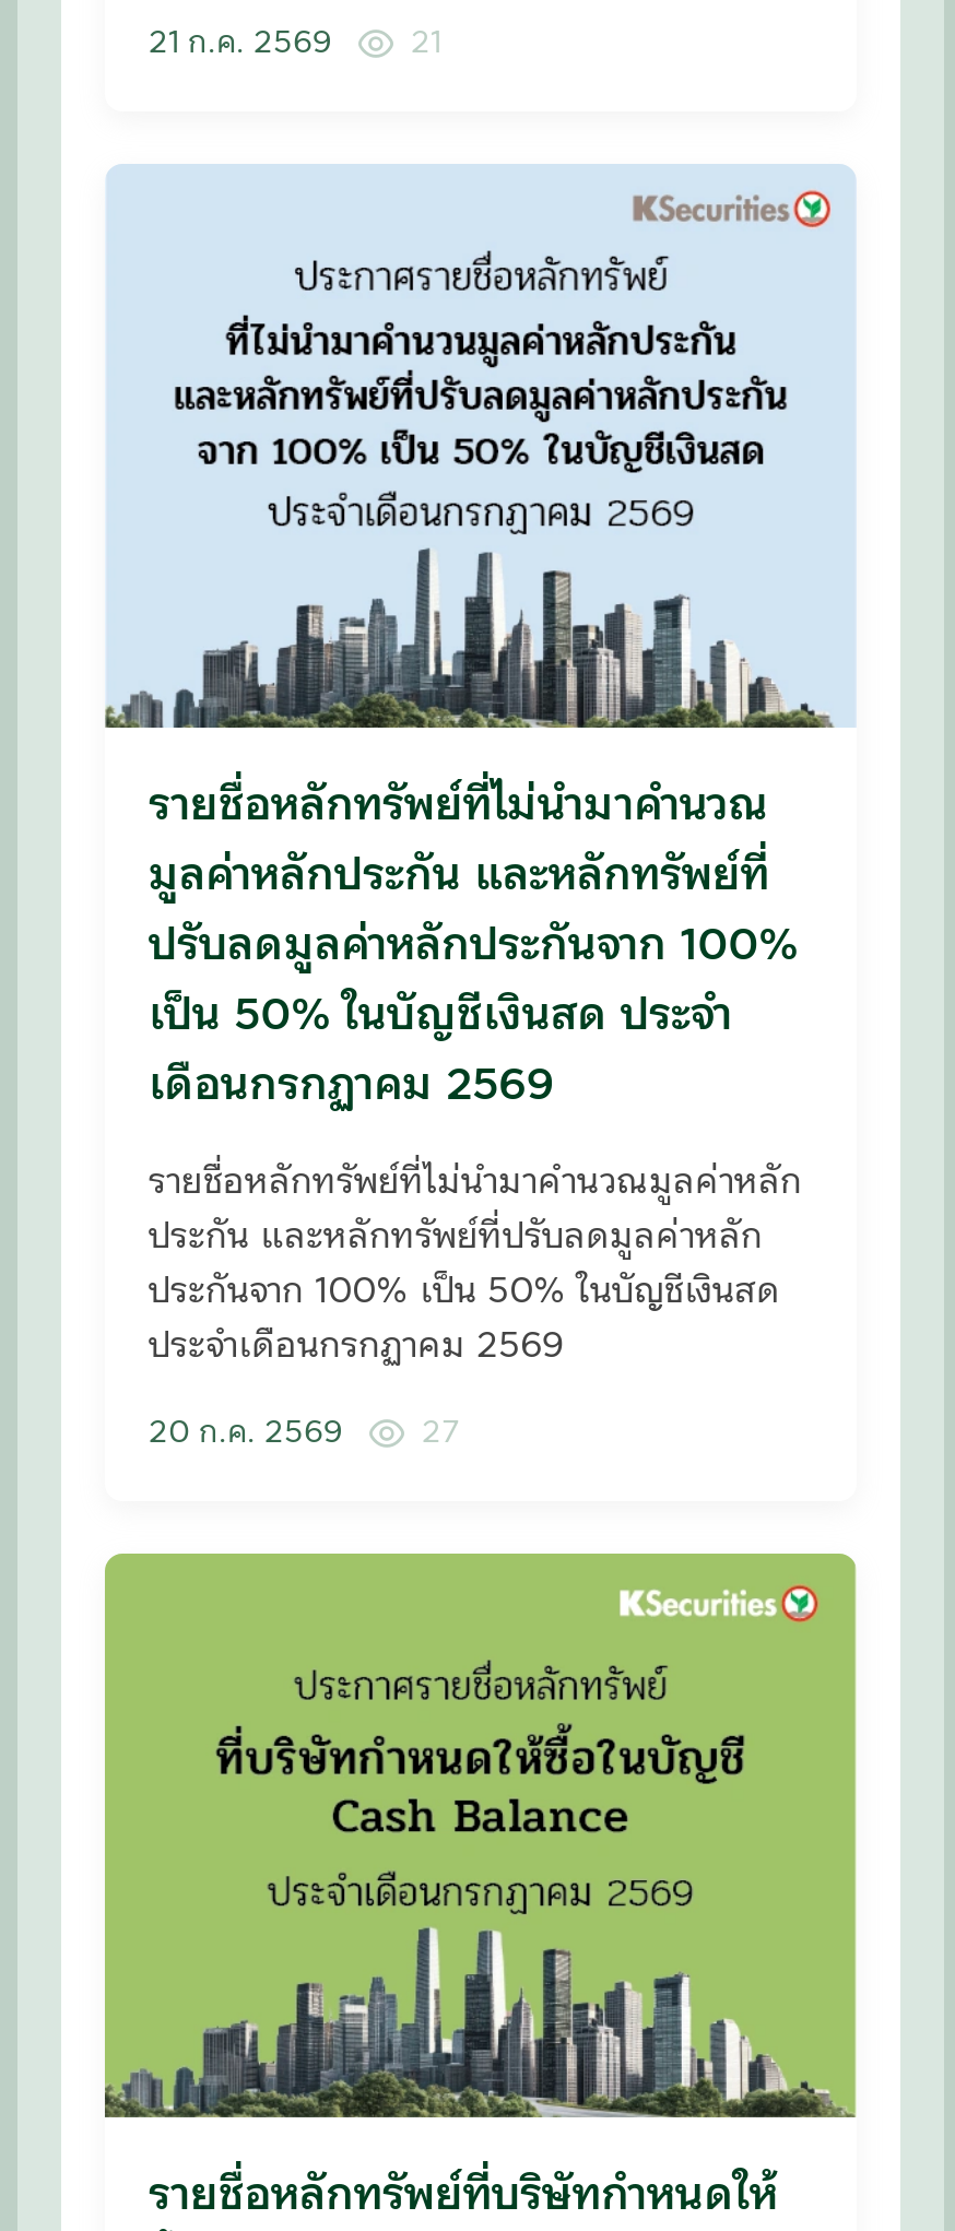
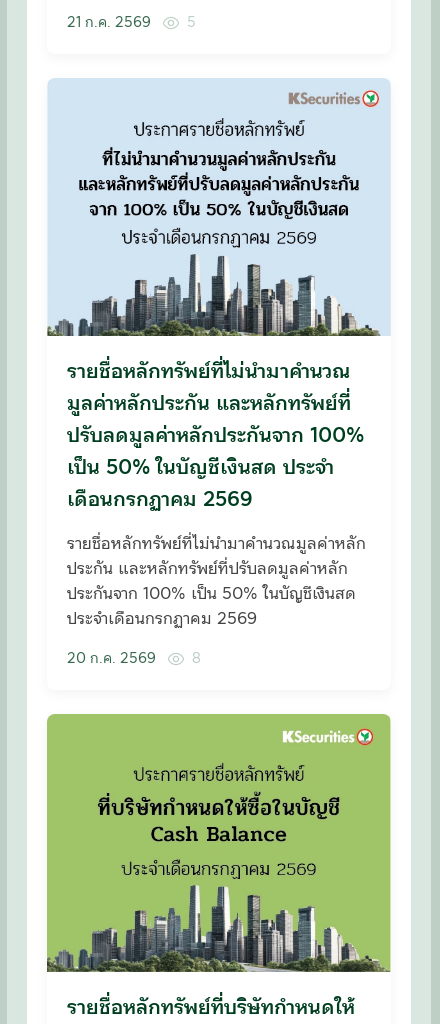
[149,22,441,66] 21 ก.ค. 2569 21 -> [67,13,196,33] 21 ก.ค. 2569 5
[149,1412,459,1455] 20 ก.ค. 2569 27 -> [67,649,201,669] 20 ก.ค. 2569 8

